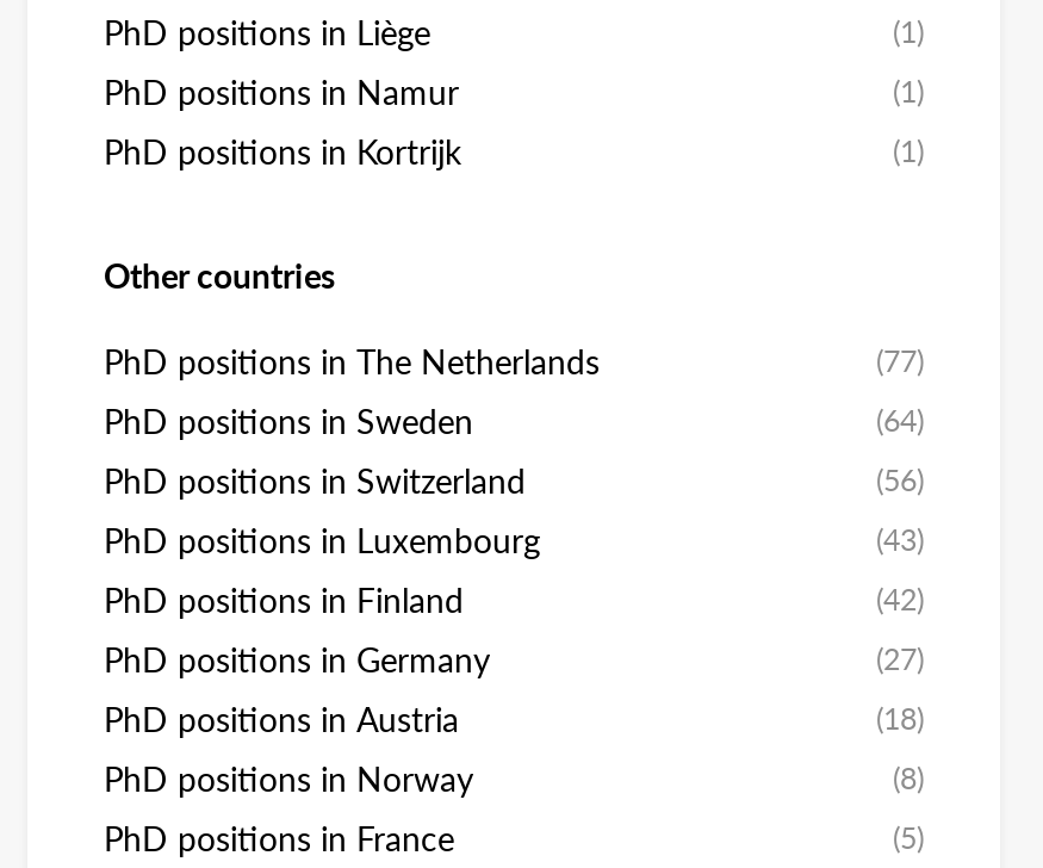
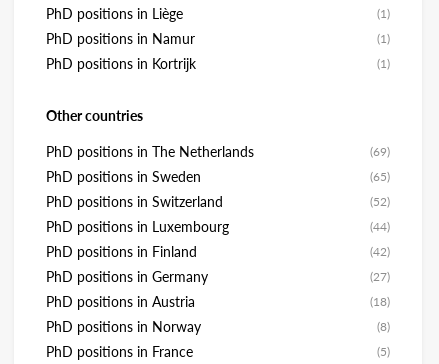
[876,339,924,382] (77) -> [370,142,390,160] (69)
[876,398,924,441] (64) -> [370,167,390,185] (65)
[876,458,924,501] (56) -> [370,192,390,210] (52)
[876,517,924,560] (43) -> [370,217,390,235] (44)

